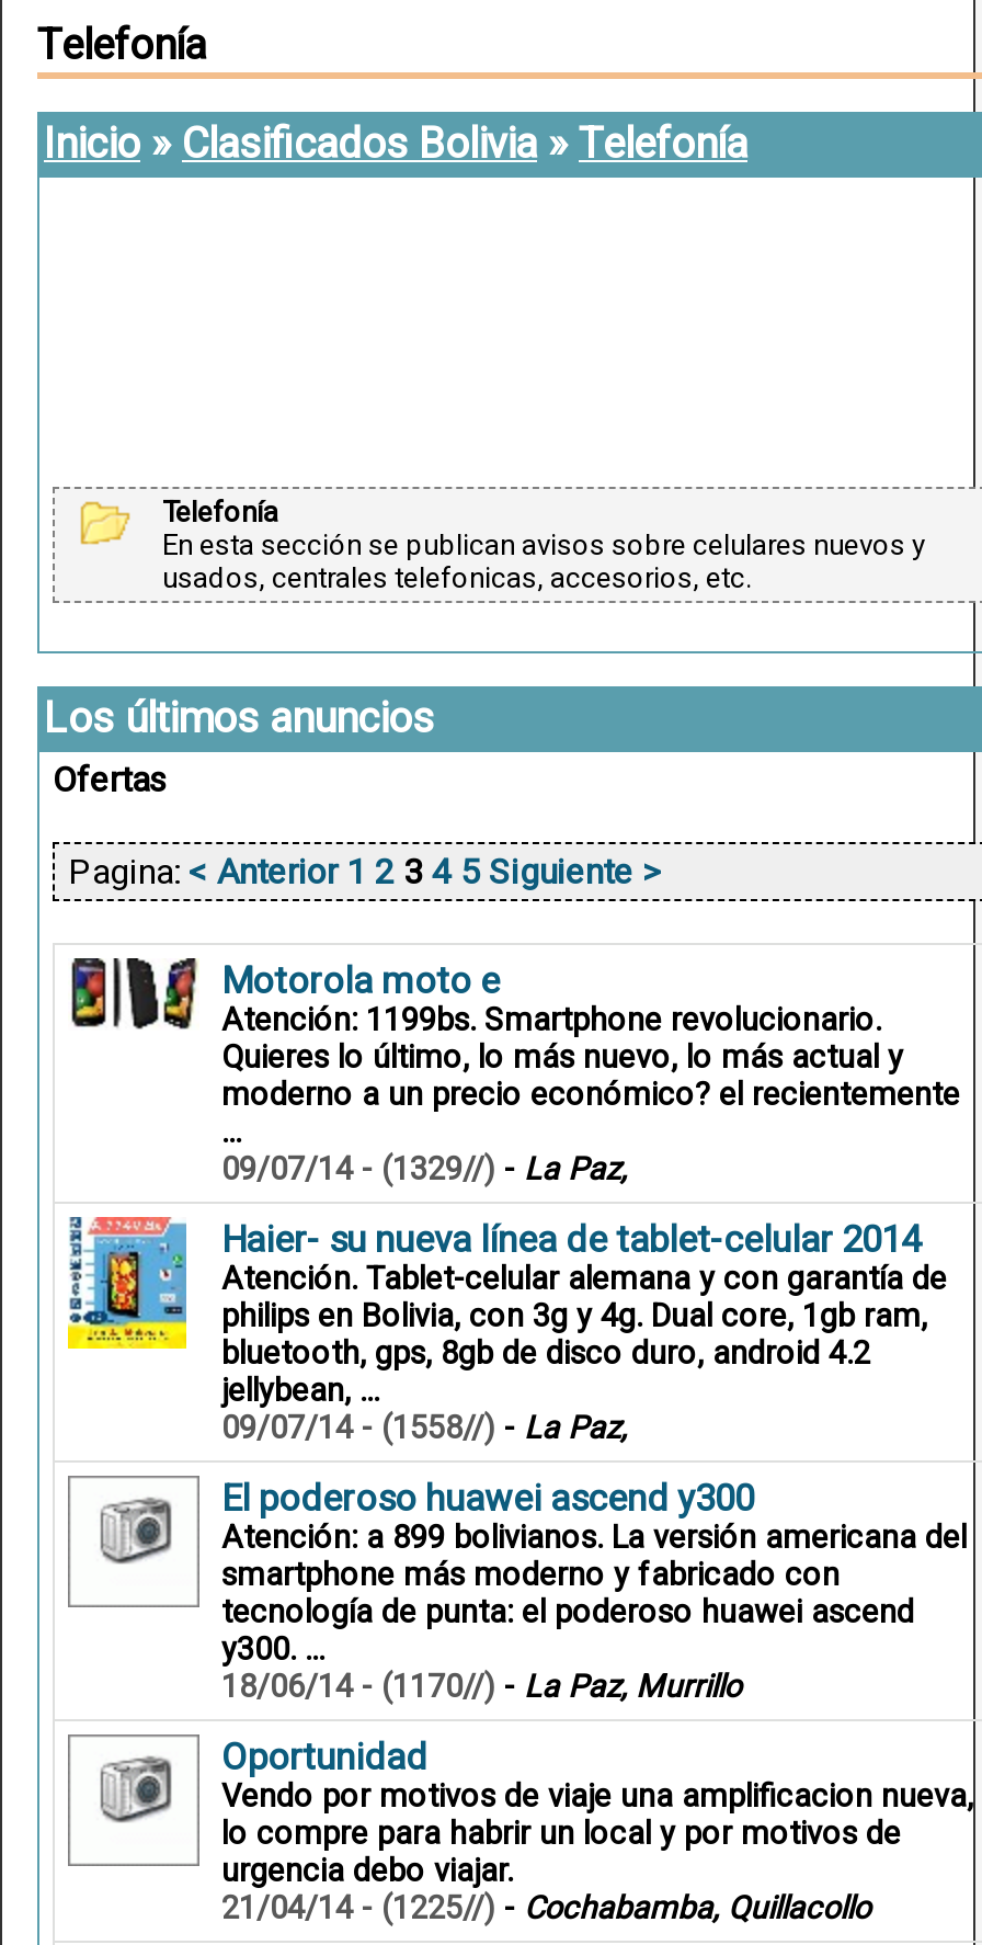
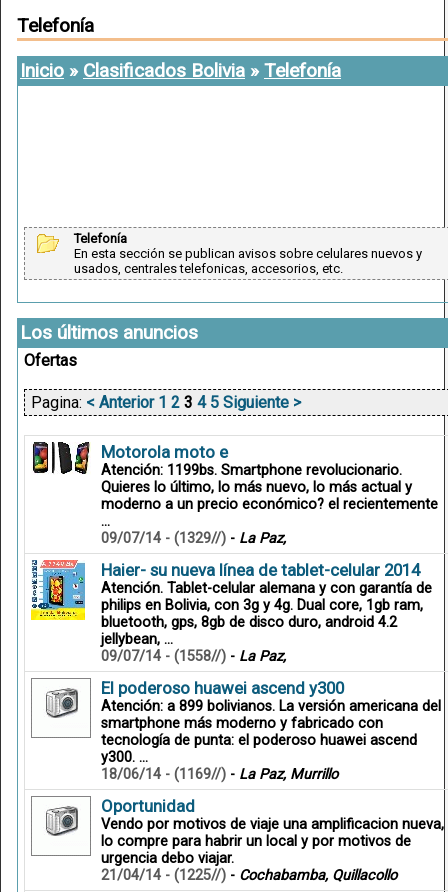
[221,1668,741,1706] 18/06/14 - (1170//) - La Paz, Murrillo -> [101,766,338,783] 18/06/14 - (1169//) - La Paz, Murrillo

